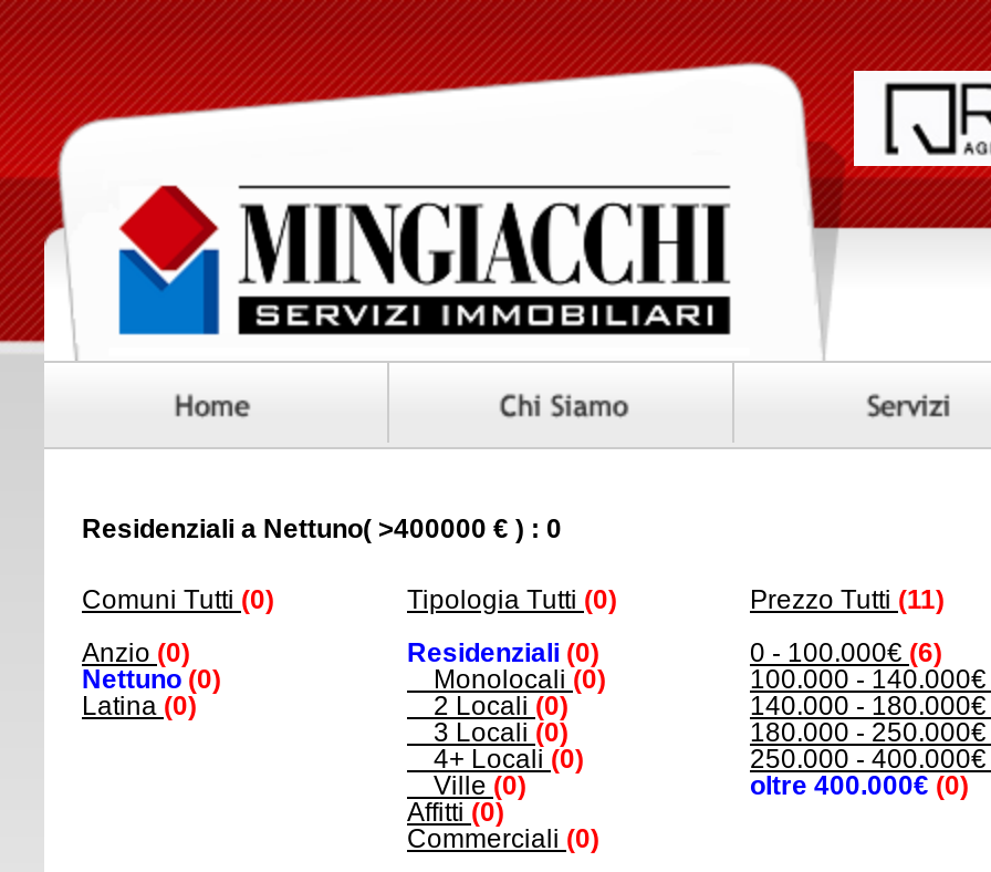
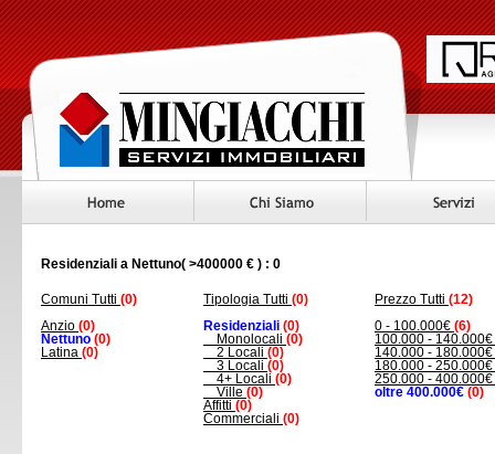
[750,584,945,615] Prezzo Tutti (11) -> [375,292,473,307] Prezzo Tutti (12)

